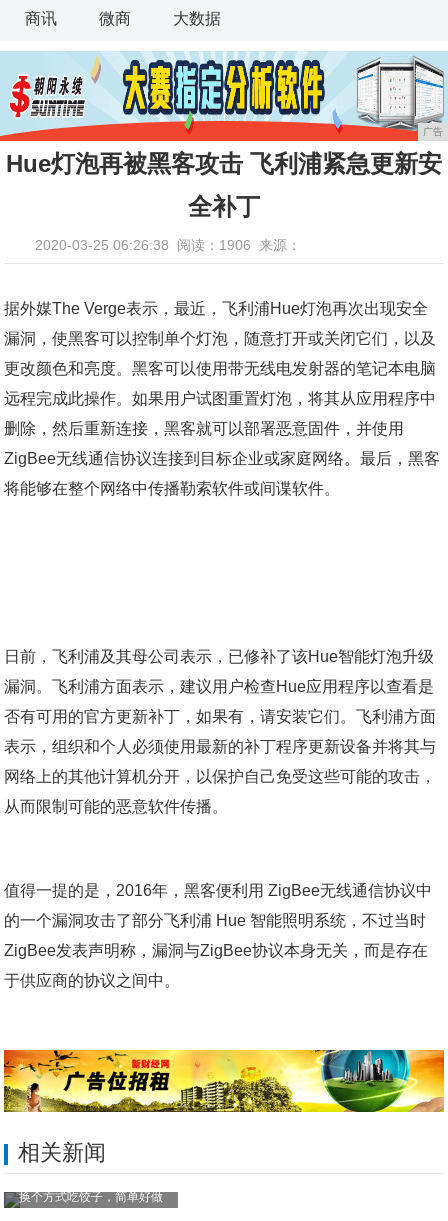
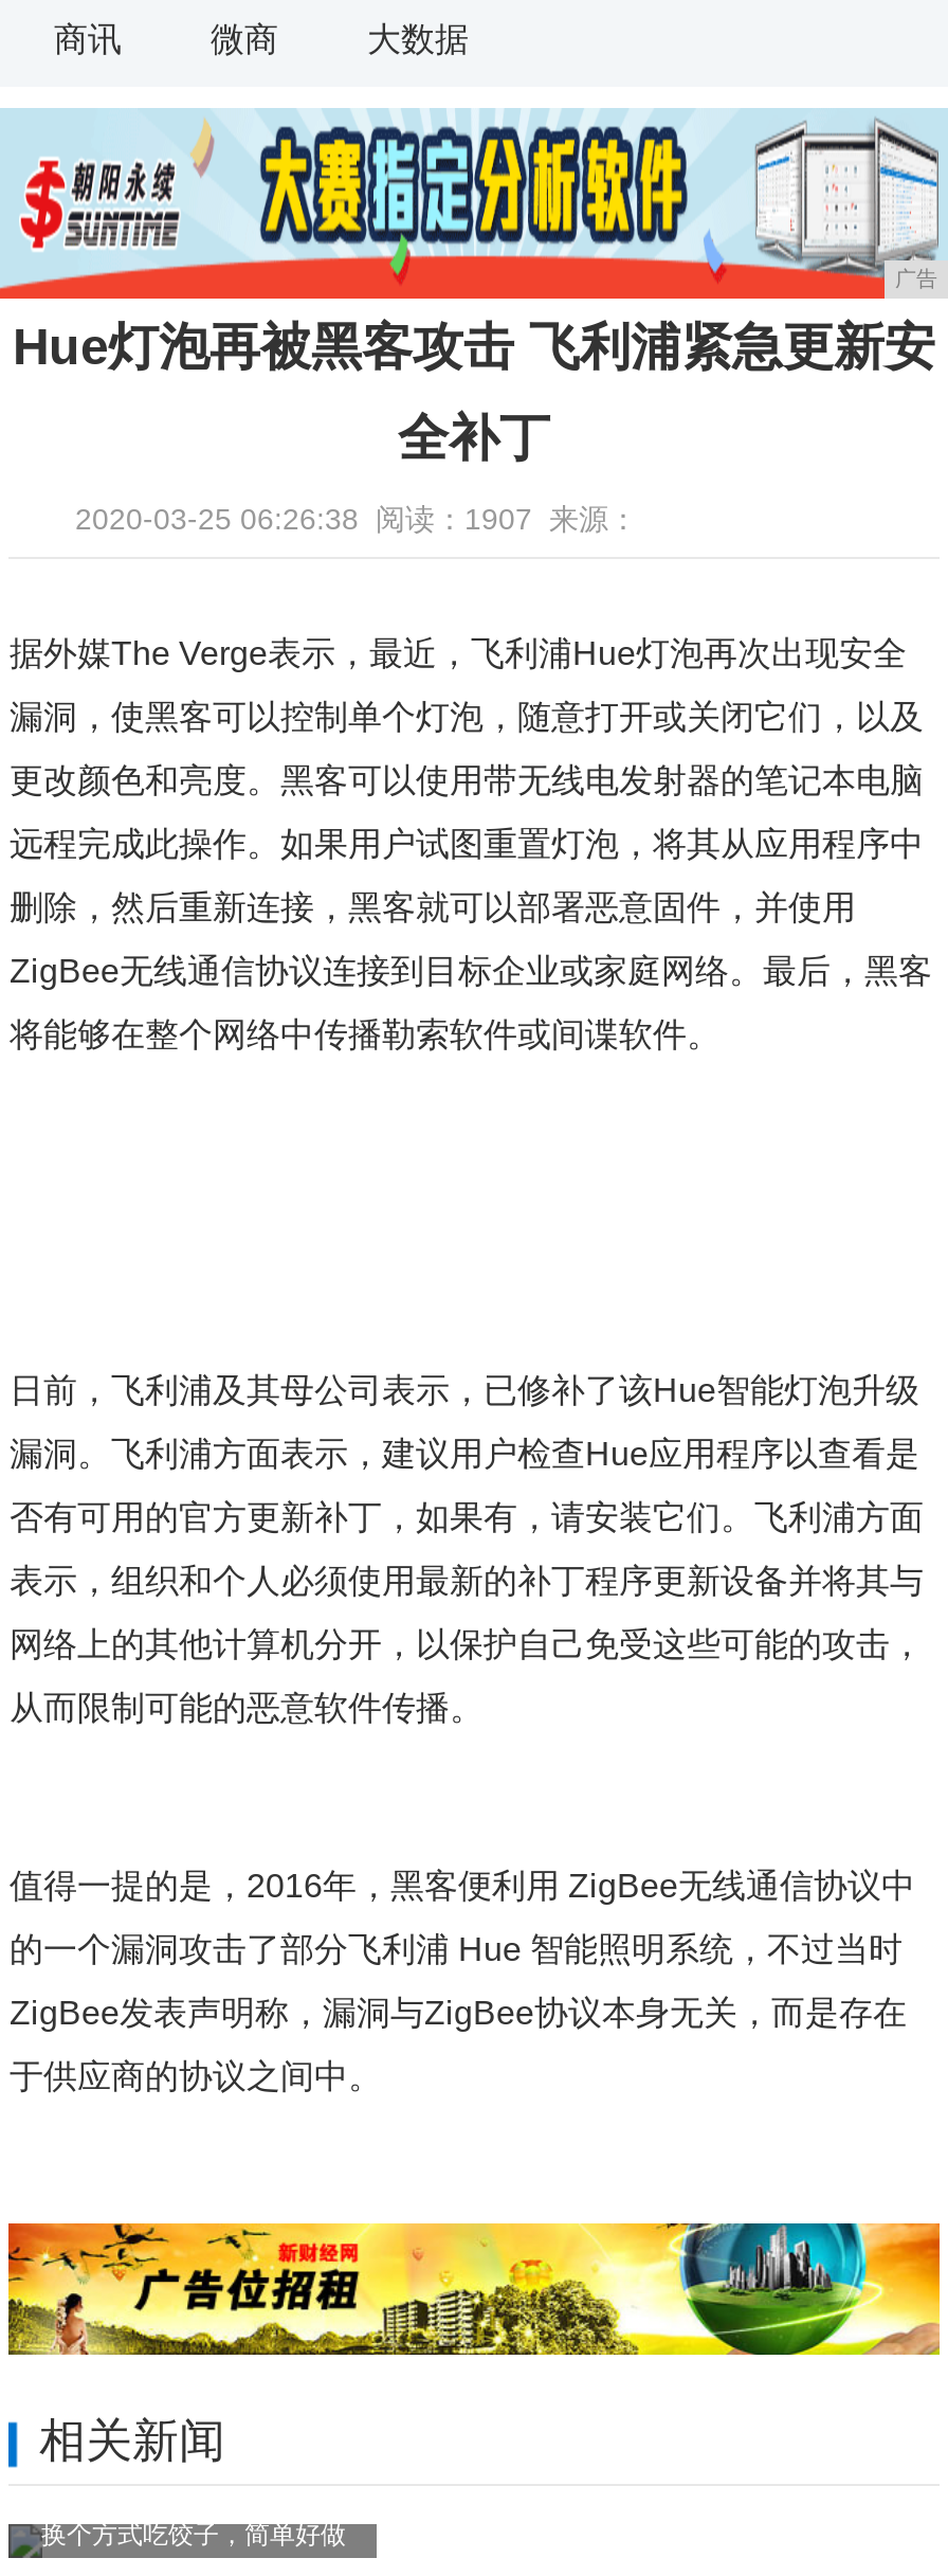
[35,237,301,253] 2020-03-25 06:26:38阅读：1906来源： -> [75,502,638,536] 2020-03-25 06:26:38阅读：1907来源：

